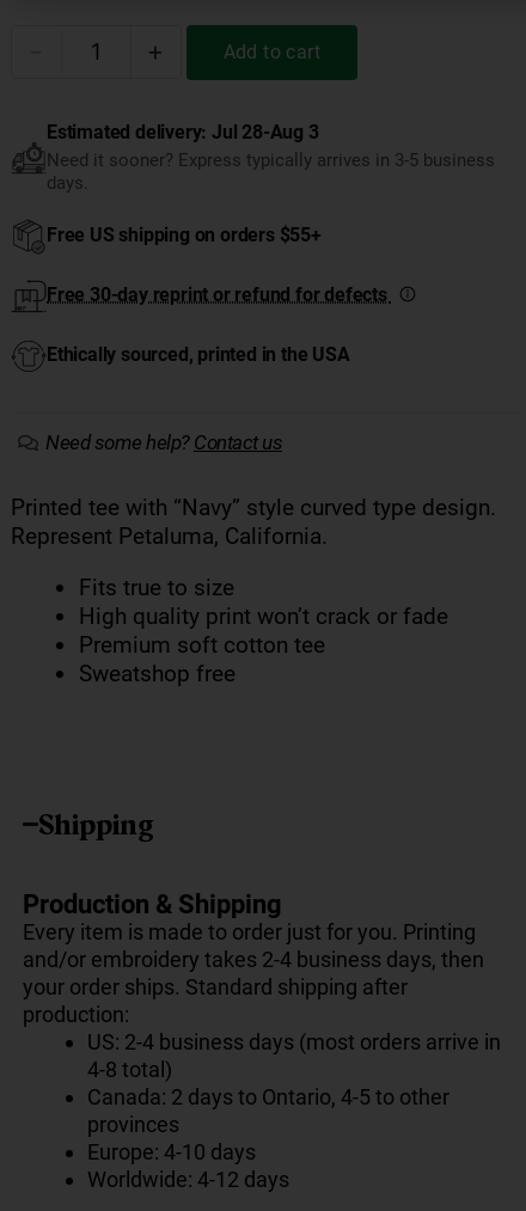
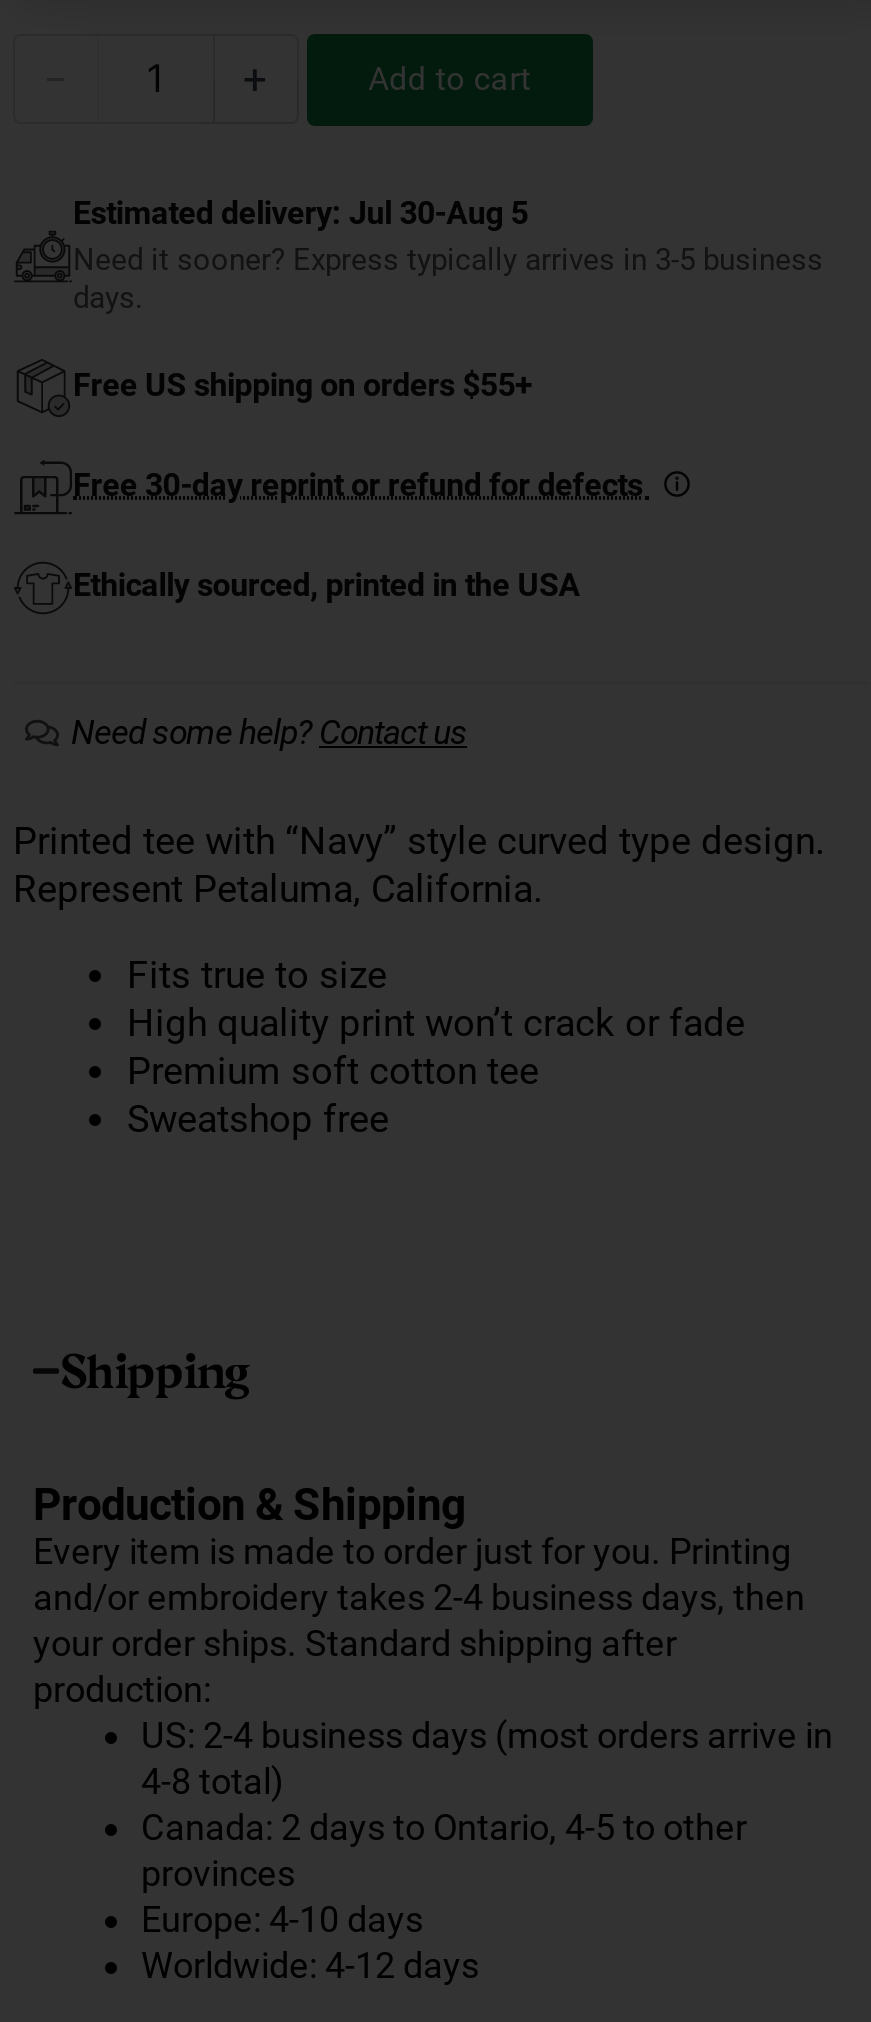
[47,121,319,144] Estimated delivery: Jul 28-Aug 3 -> [73,194,528,232] Estimated delivery: Jul 30-Aug 5

